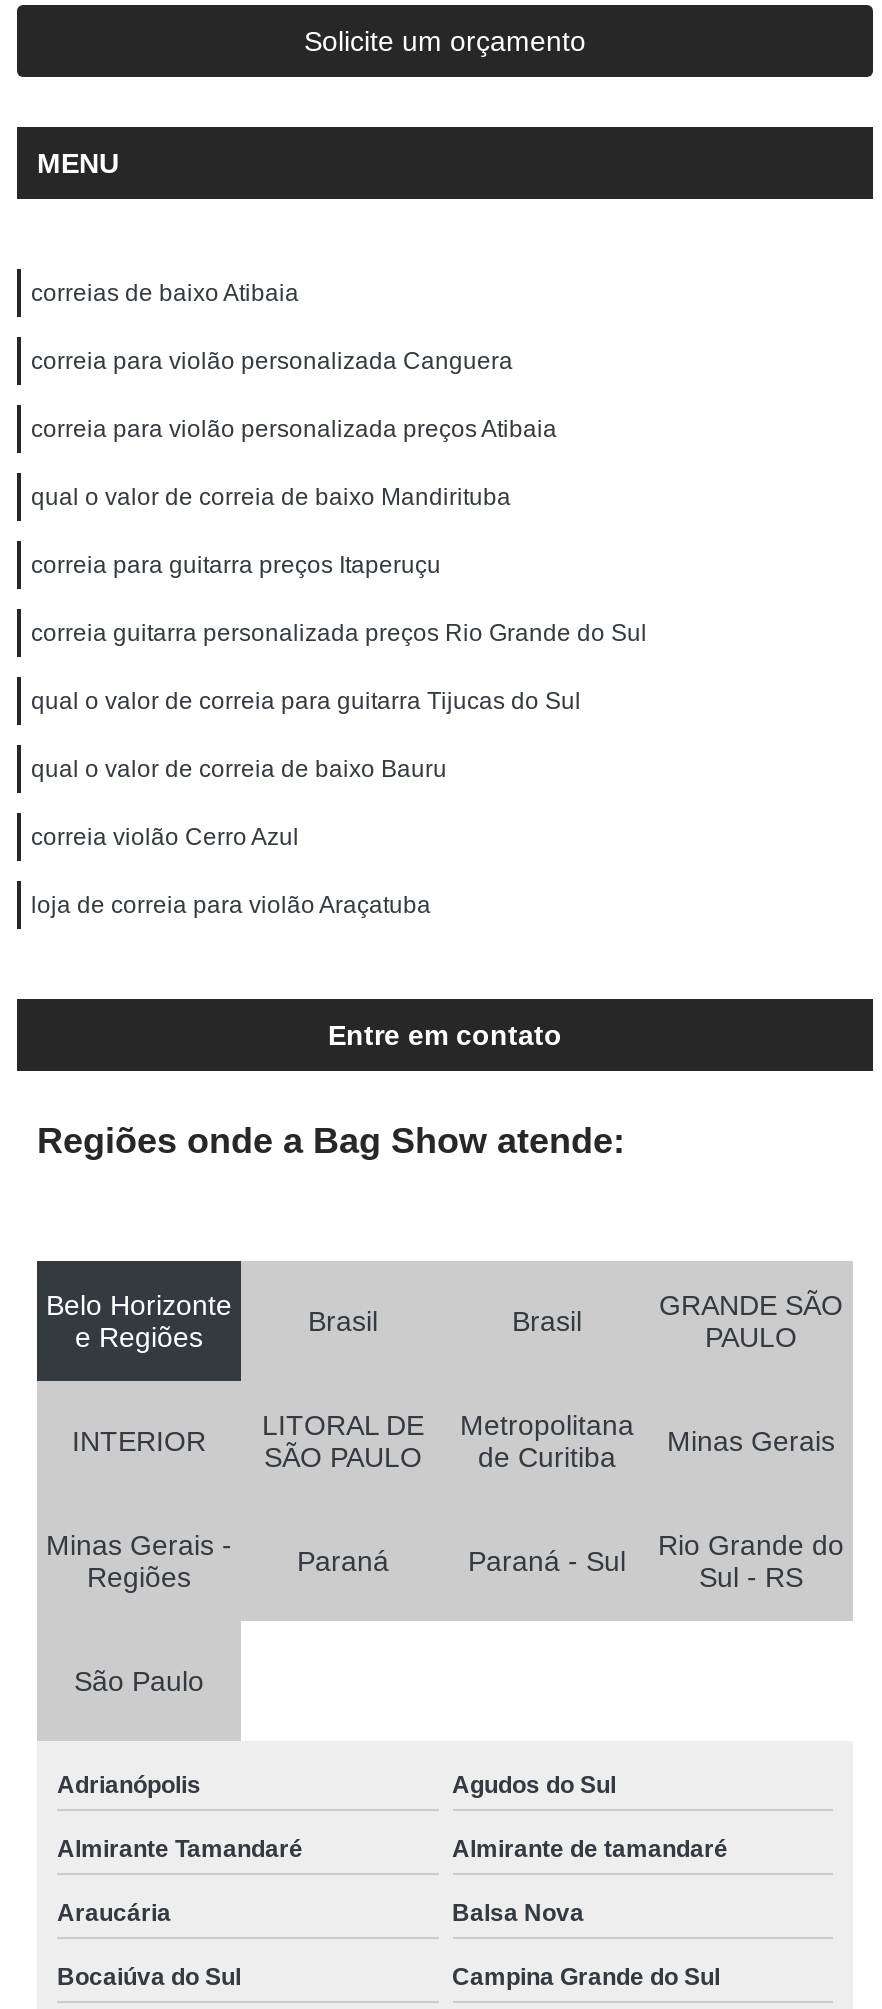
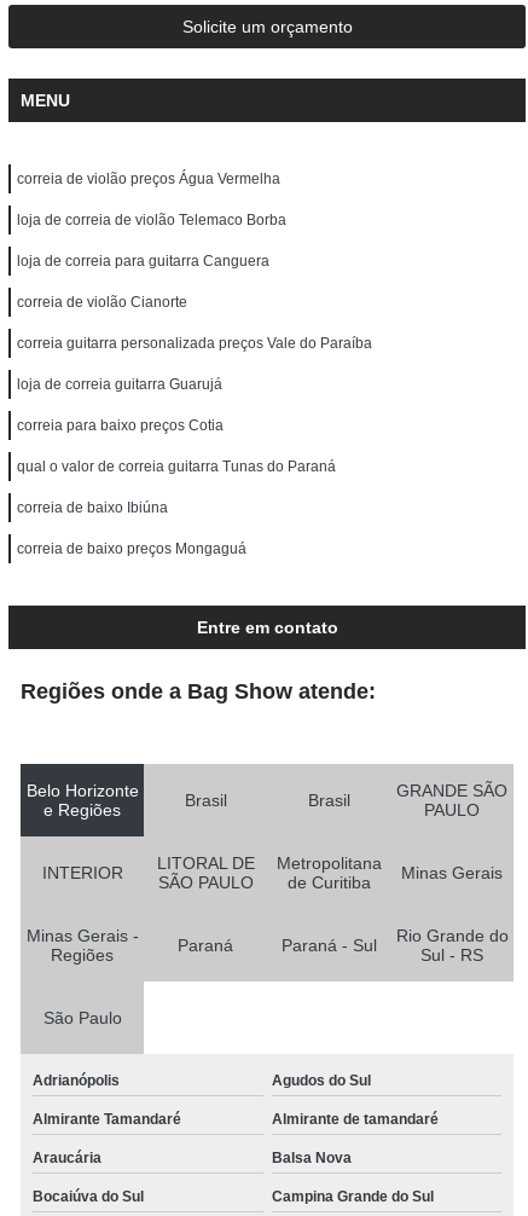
[31,279,305,307] correias de baixo Atibaia -> [17,170,280,187] correia de violão preços Água Vermelha
[31,347,513,375] correia para violão personalizada Canguera -> [17,212,286,228] loja de correia de violão Telemaco Borba
[31,415,563,443] correia para violão personalizada preços Atibaia -> [17,253,269,270] loja de correia para guitarra Canguera
[31,483,511,511] qual o valor de correia de baixo Mandirituba -> [17,294,187,311] correia de violão Cianorte
[31,551,441,579] correia para guitarra preços Itaperuçu -> [17,335,372,352] correia guitarra personalizada preços Vale do Paraíba
[31,619,647,647] correia guitarra personalizada preços Rio Grande do Sul -> [17,376,222,393] loja de correia guitarra Guarujá
[31,687,581,715] qual o valor de correia para guitarra Tijucas do Sul -> [17,417,224,434] correia para baixo preços Cotia
[31,755,447,783] qual o valor de correia de baixo Bauru -> [17,458,336,475] qual o valor de correia guitarra Tunas do Paraná
[31,823,299,851] correia violão Cerro Azul -> [17,499,168,516] correia de baixo Ibiúna
[31,891,431,919] loja de correia para violão Araçatuba -> [17,540,246,557] correia de baixo preços Mongaguá

